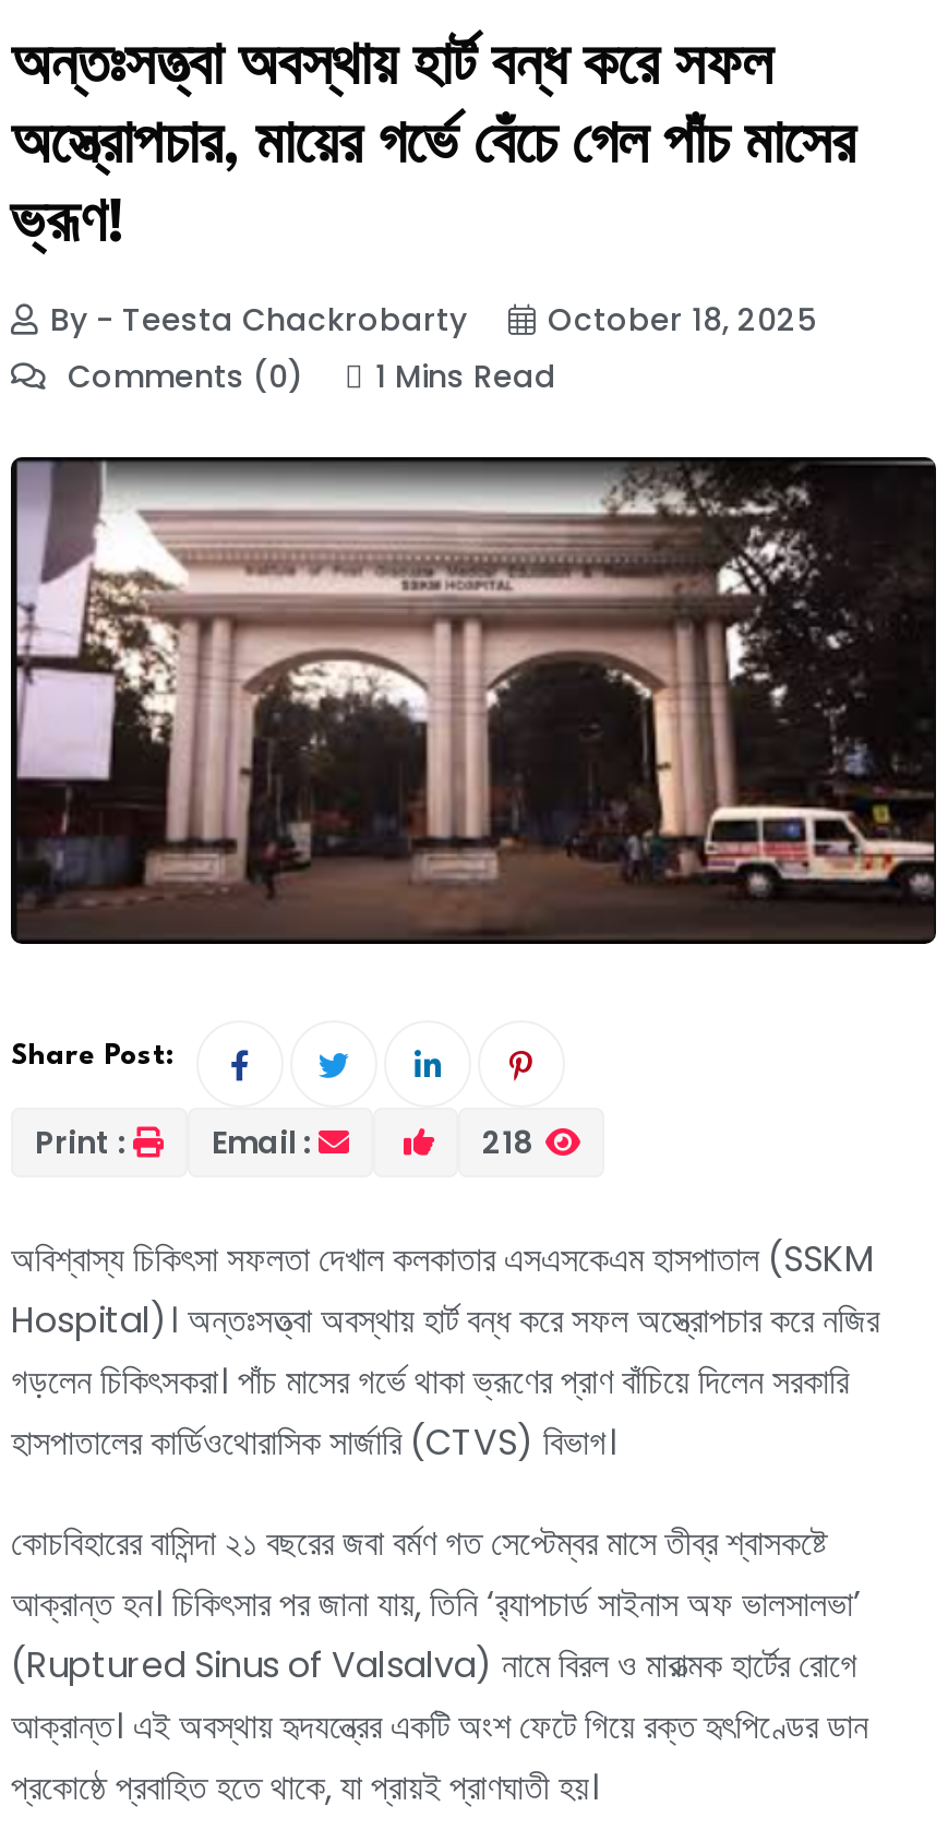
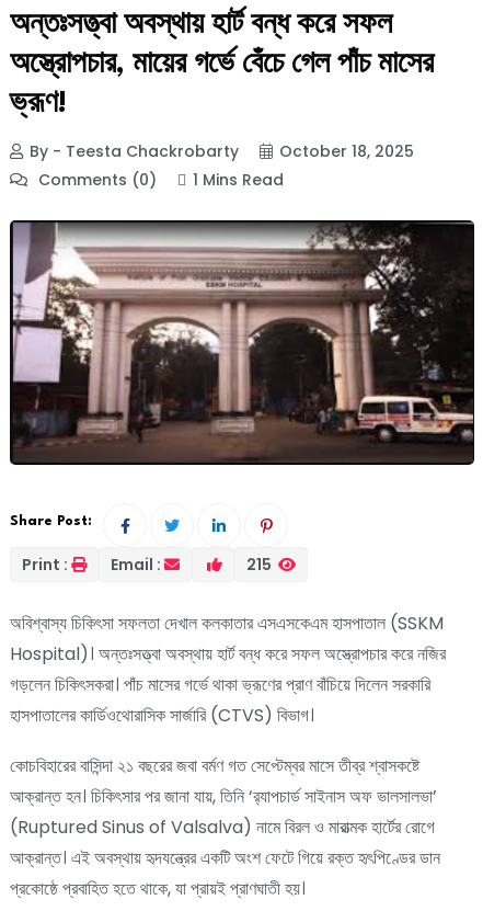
[482,1120,539,1163] 218 -> [246,553,275,575] 215

